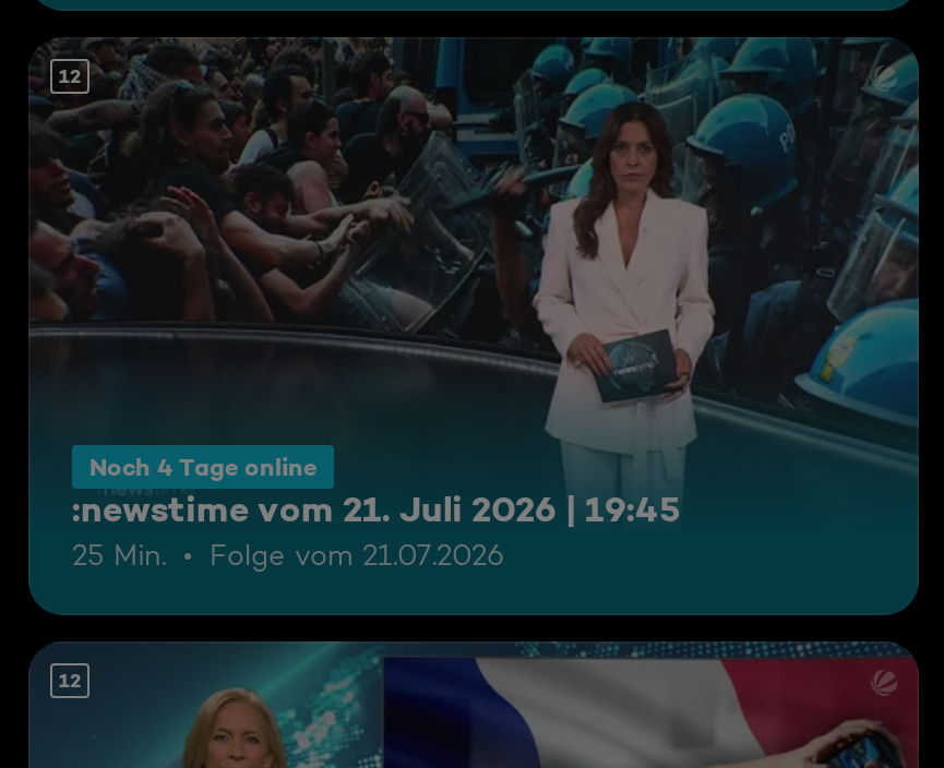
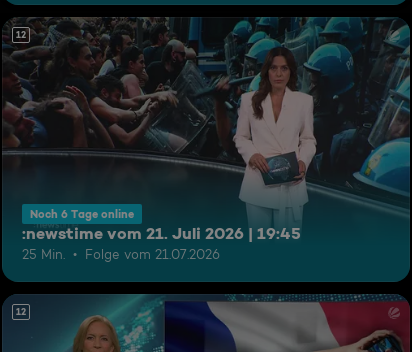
[89,451,316,482] Noch 4 Tage online -> [30,207,134,221] Noch 6 Tage online

